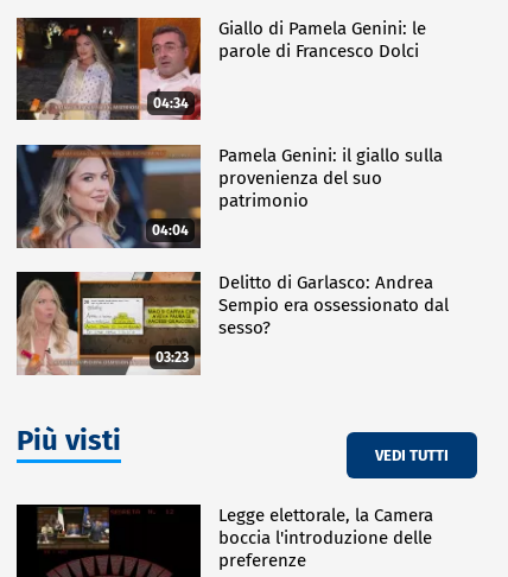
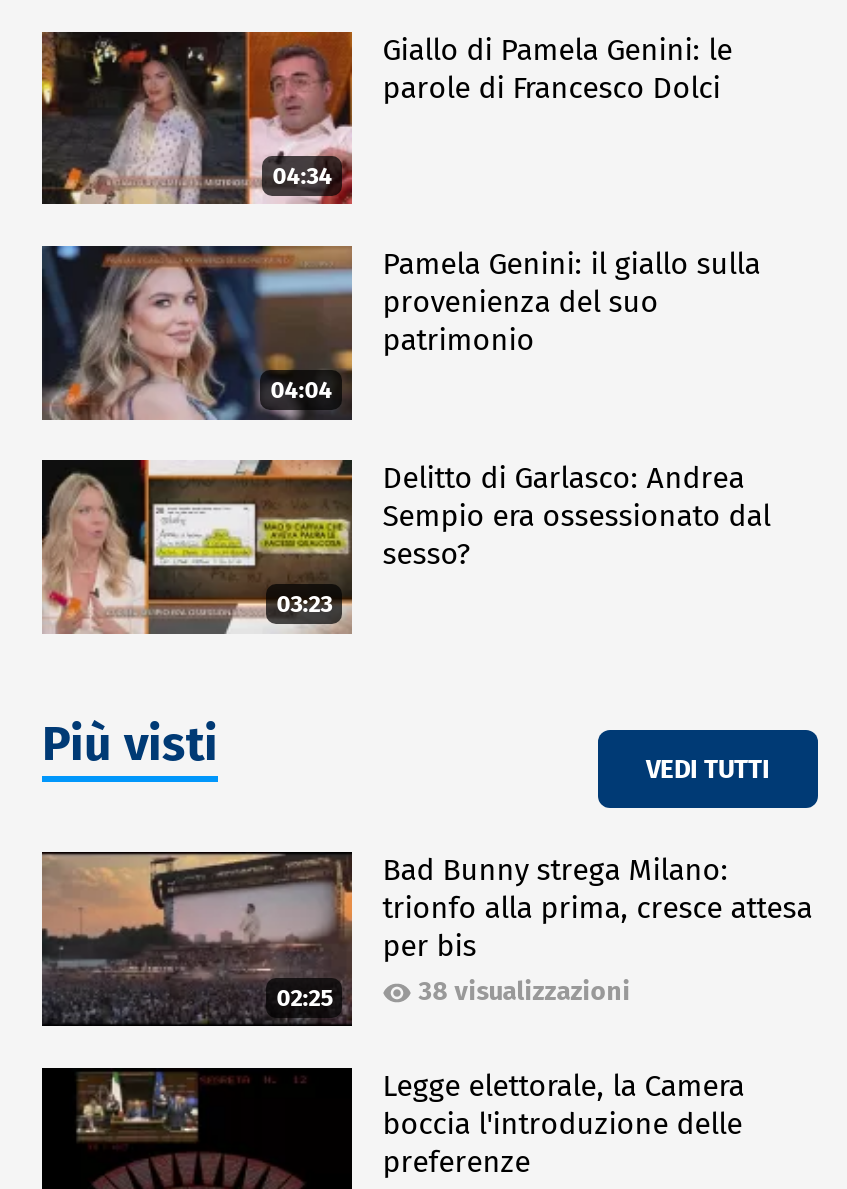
none -> [40,850,354,1028] [image] | 02:25
none -> [382,853,812,1007] Bad Bunny strega Milano: | trionfo alla prima, cresce attesa | per bis | 38 visualizzazioni

